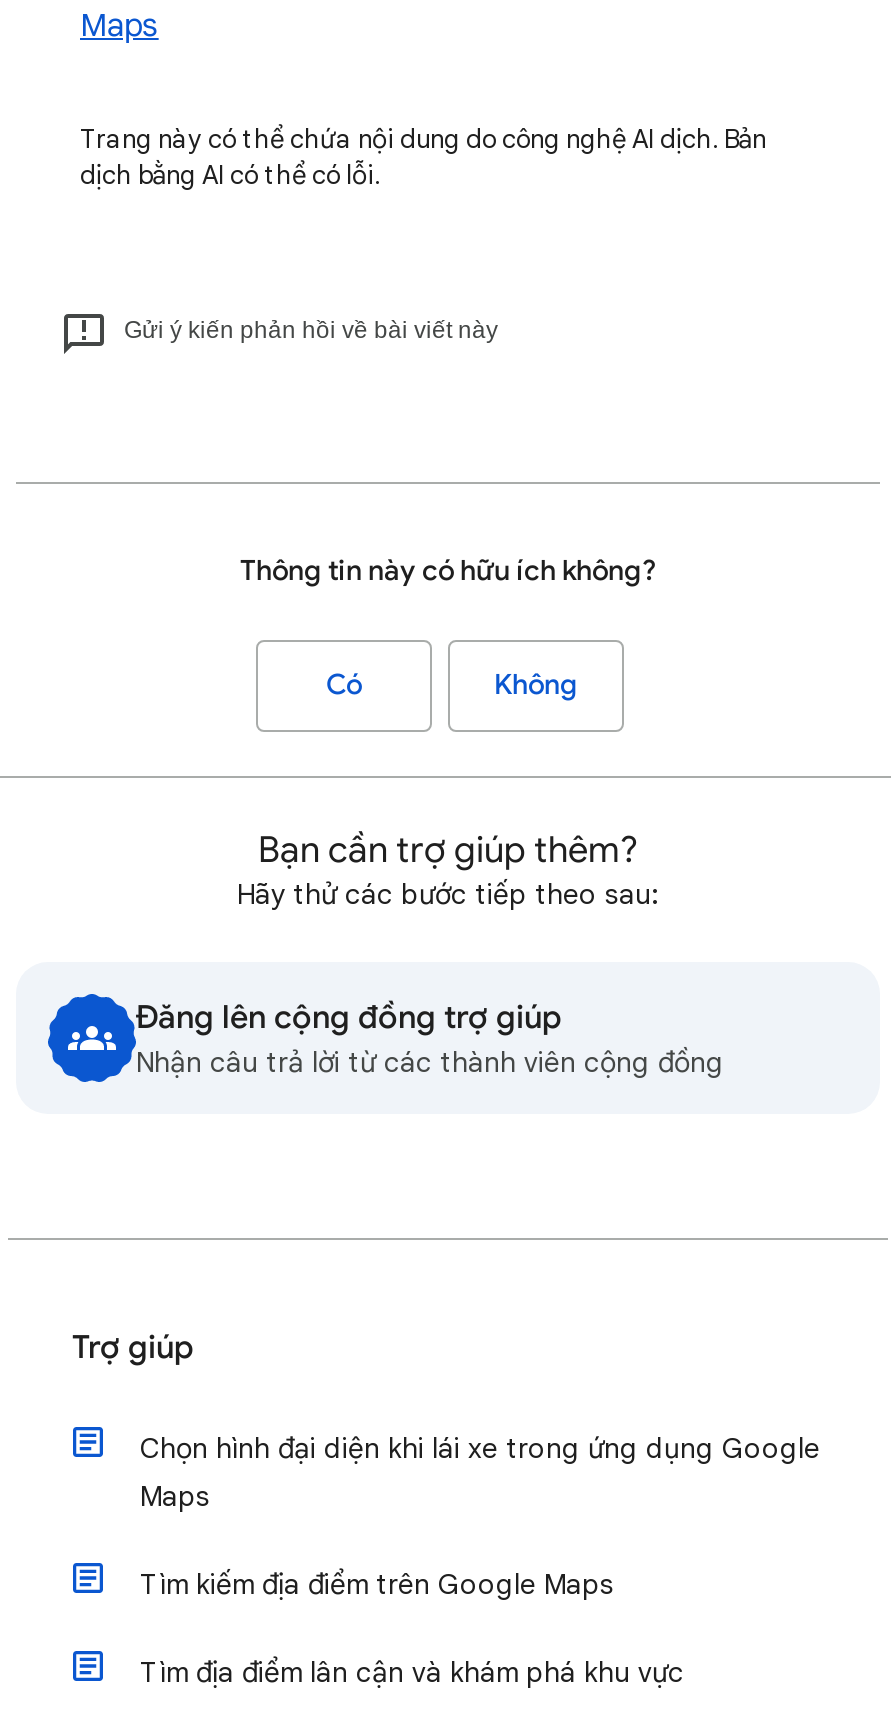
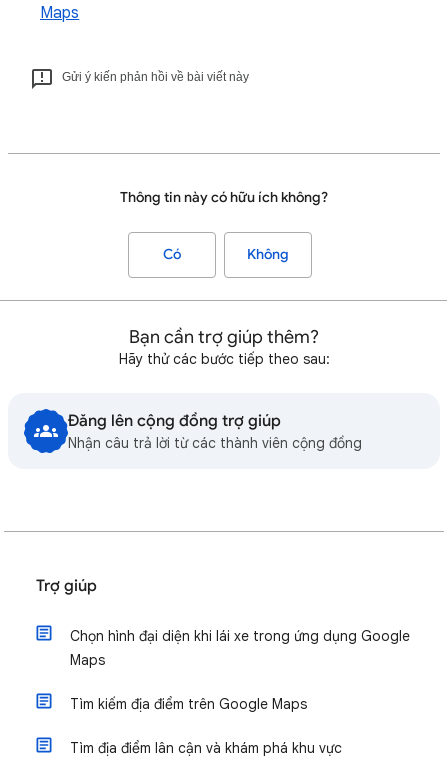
[80,122,766,192] Trang này có thể chứa nội dung do công nghệ AI dịch. Bản | dịch bằng AI có thể có lỗi. -> none

